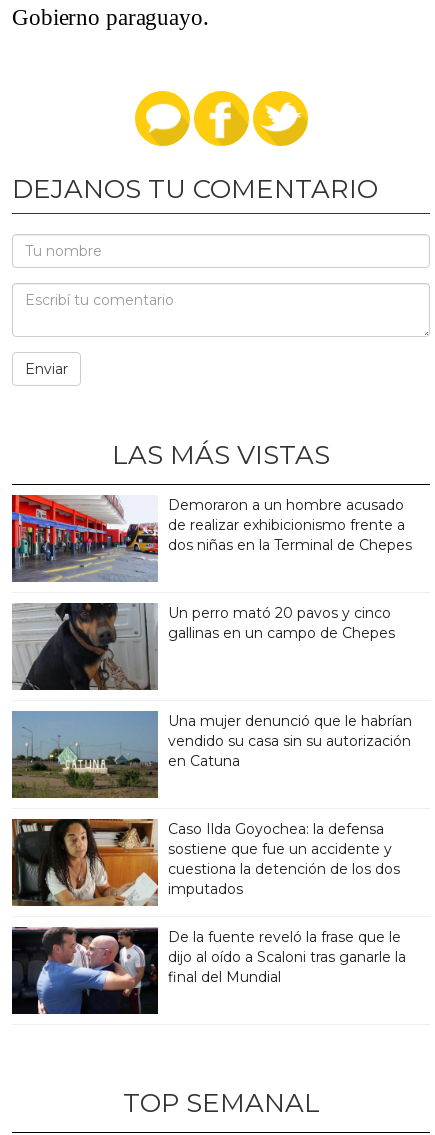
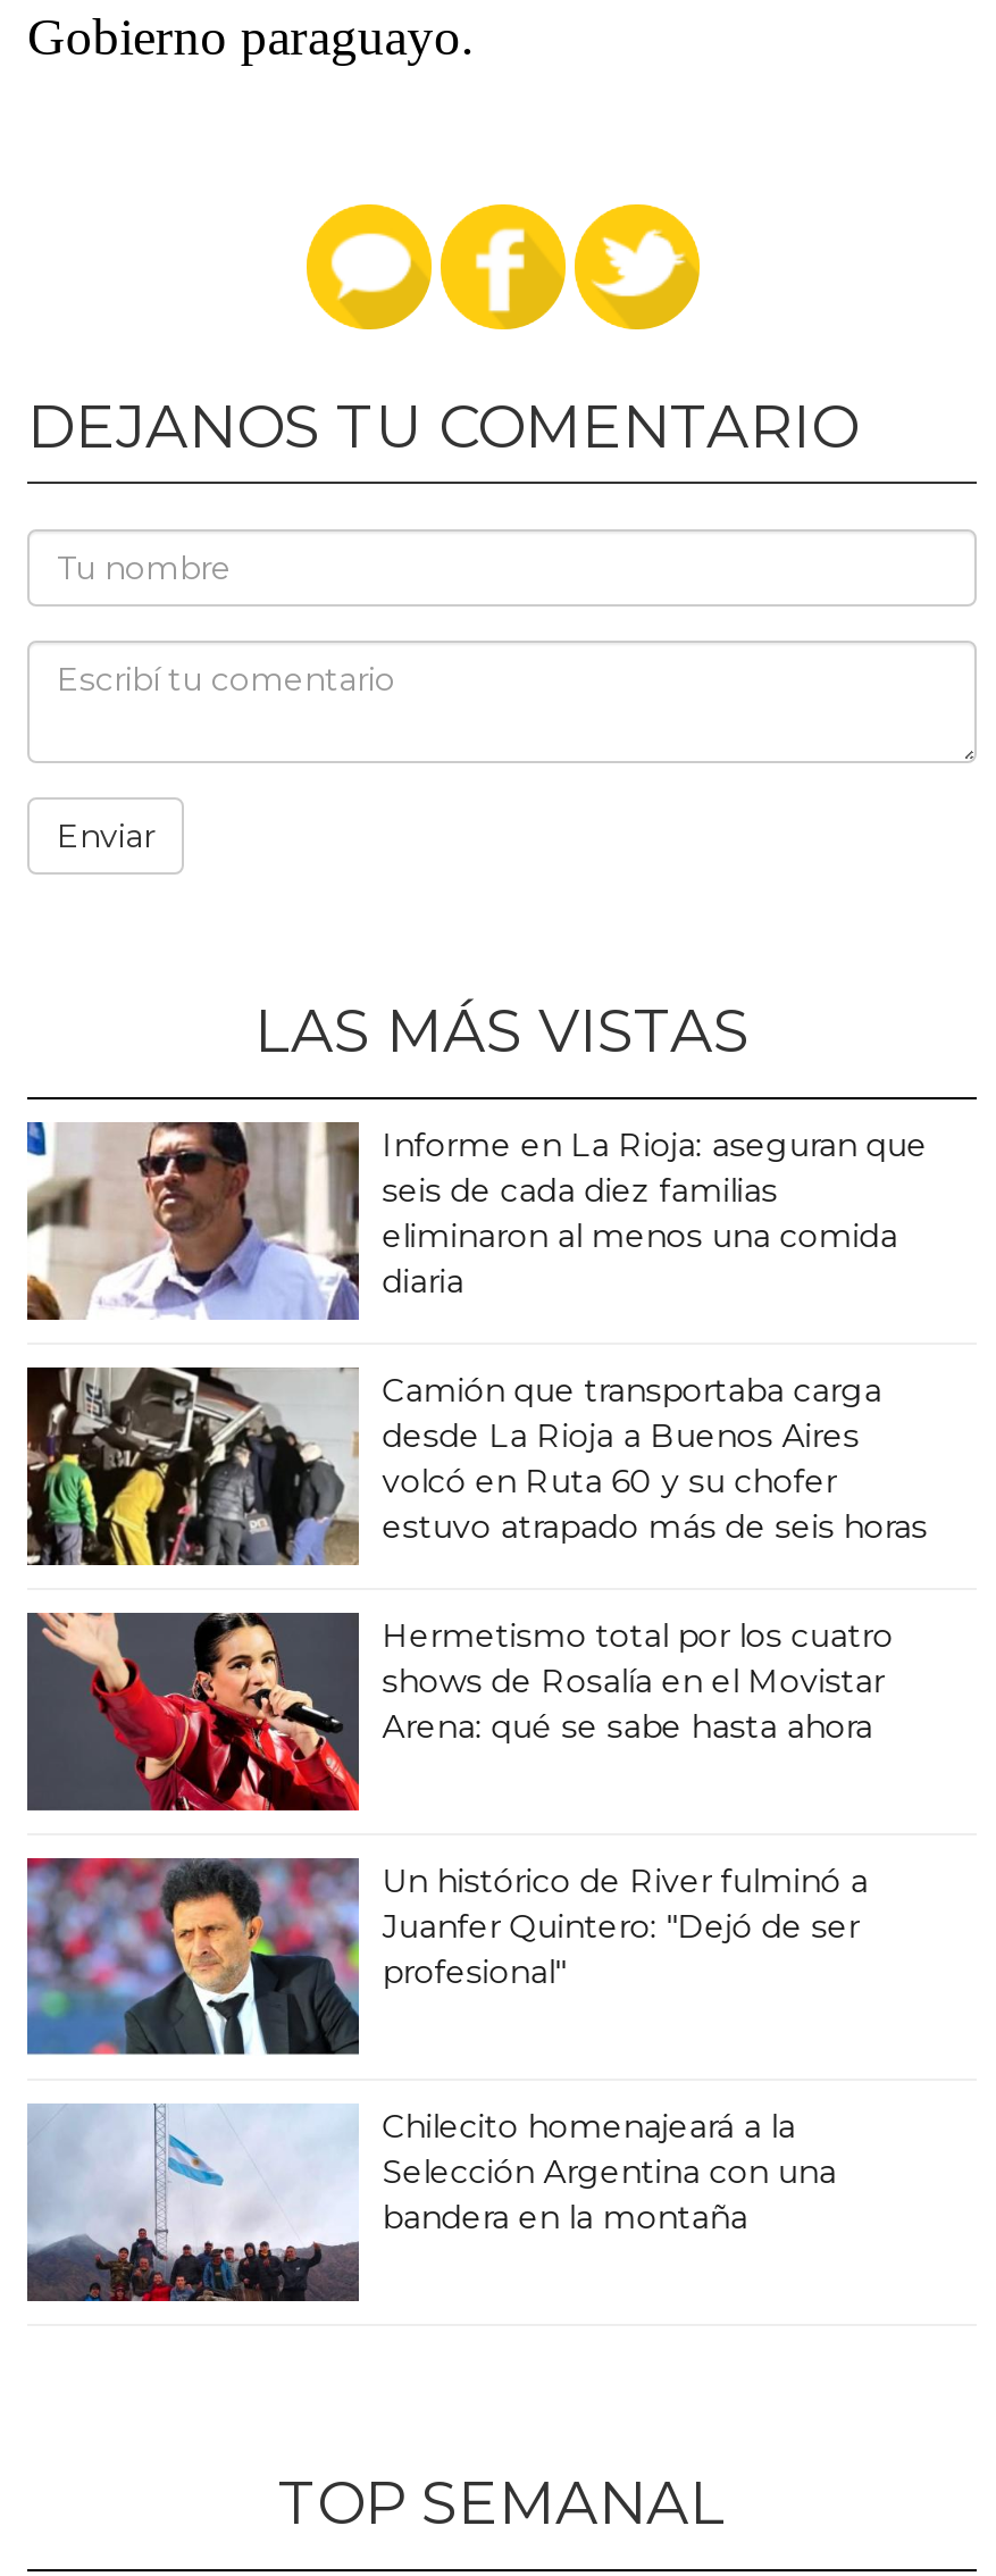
[11,494,412,583] [image] | Demoraron a un hombre acusado | de realizar exhibicionismo frente a | dos niñas en la Terminal de Chepes -> [25,1120,927,1322] [image] | Informe en La Rioja: aseguran que | seis de cada diez familias | eliminaron al menos una comida | diaria
[12,602,395,691] [image] | Un perro mató 20 pavos y cinco | gallinas en un campo de Chepes -> [25,1365,927,1567] [image] | Camión que transportaba carga | desde La Rioja a Buenos Aires | volcó en Ruta 60 y su chofer | estuvo atrapado más de seis horas
[11,710,412,799] [image] | Una mujer denunció que le habrían | vendido su casa sin su autorización | en Catuna -> [25,1611,893,1813] [image] | Hermetismo total por los cuatro | shows de Rosalía en el Movistar | Arena: qué se sabe hasta ahora
[11,818,400,907] [image] | Caso Ilda Goyochea: la defensa | sostiene que fue un accidente y | cuestiona la detención de los dos | imputados -> [25,1856,868,2056] [image] | Un histórico de River fulminó a | Juanfer Quintero: "Dejó de ser | profesional"
[11,926,406,1015] [image] | De la fuente reveló la frase que le | dijo al oído a Scaloni tras ganarle la | final del Mundial -> [25,2104,837,2303] [image] | Chilecito homenajeará a la | Selección Argentina con una | bandera en la montaña

